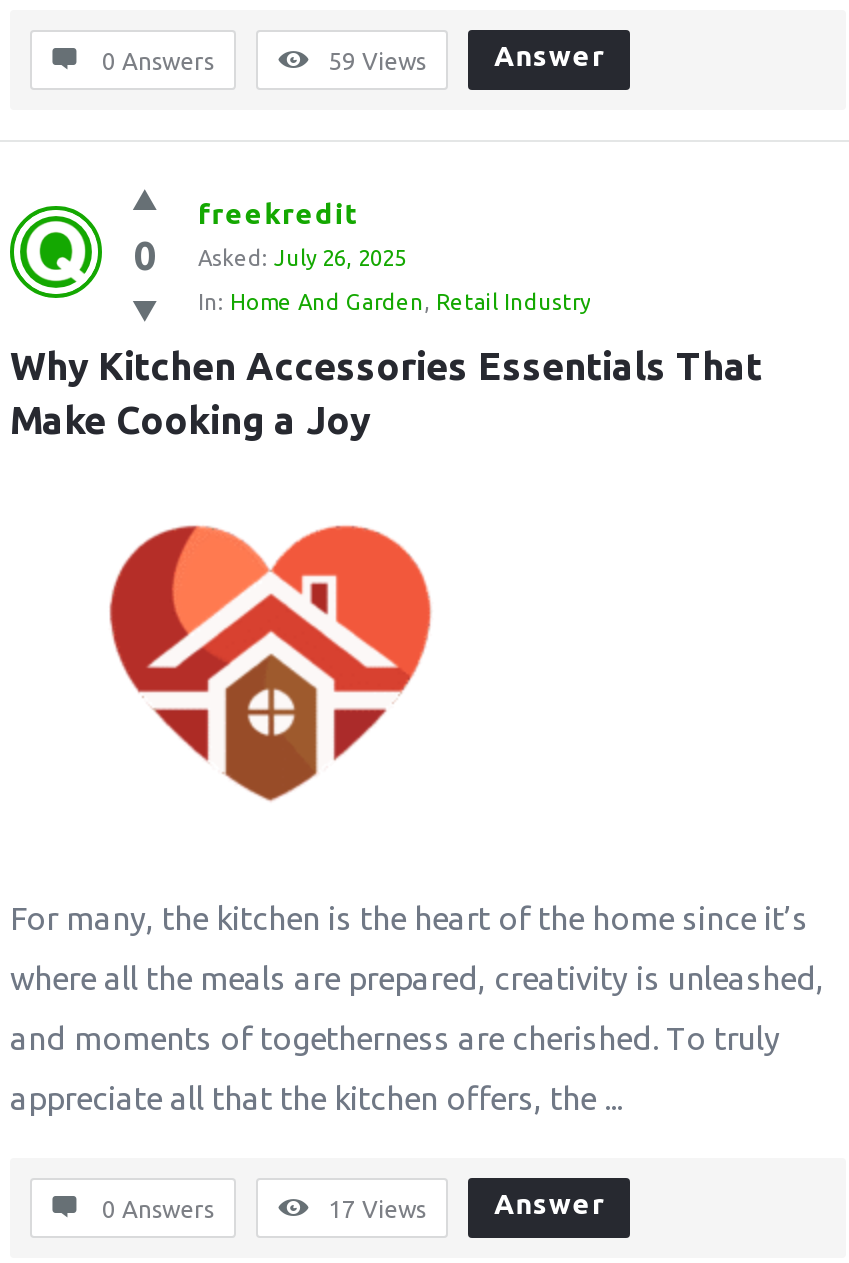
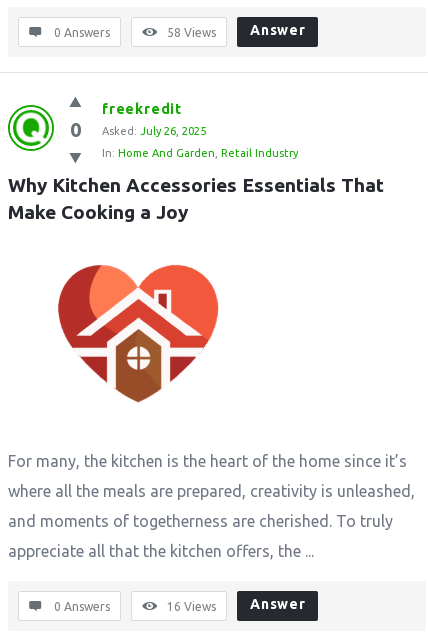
[328,48,426,74] 59 Views -> [167,26,216,39] 58 Views
[328,1196,426,1222] 17 Views -> [167,600,216,613] 16 Views

